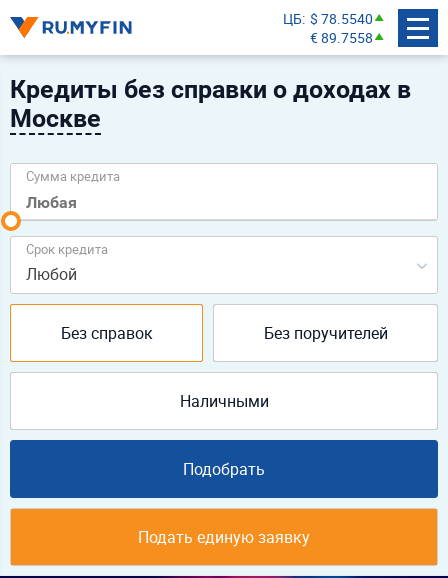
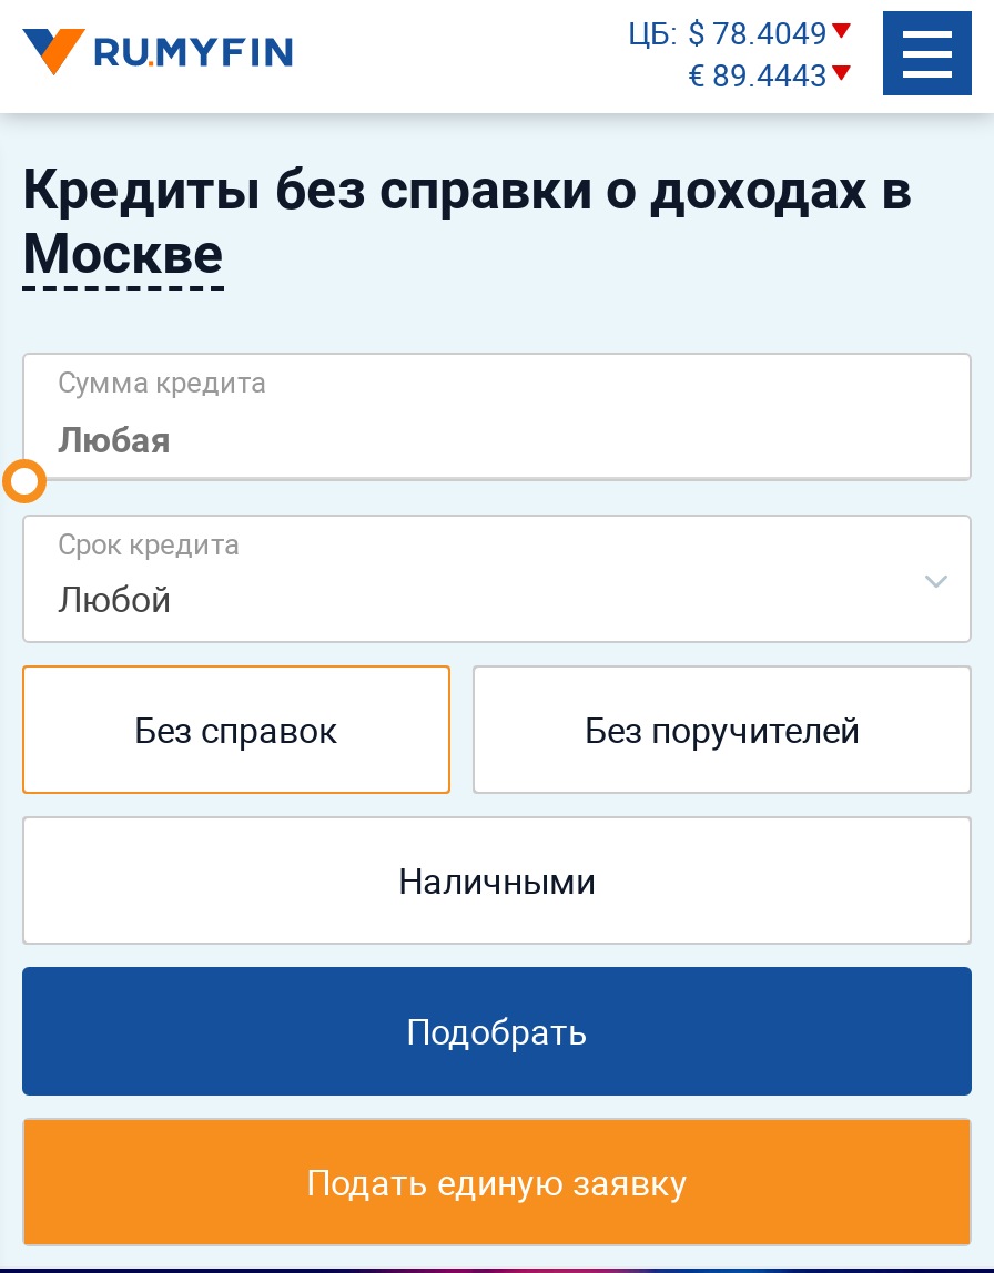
[283,8,373,27] ЦБ $ 78.5540 -> [628,10,828,52] ЦБ $ 78.4049
[310,27,373,46] € 89.7558 -> [688,52,828,94] € 89.4443

